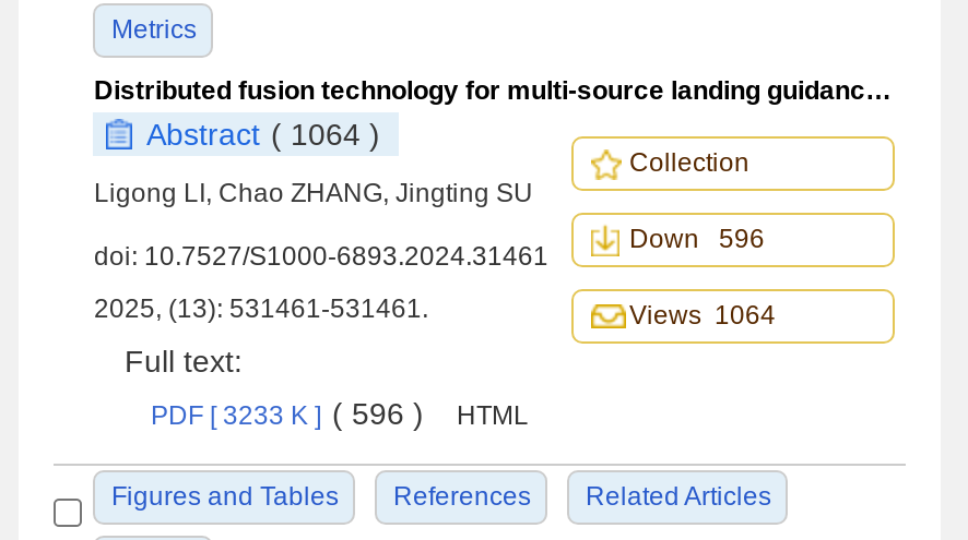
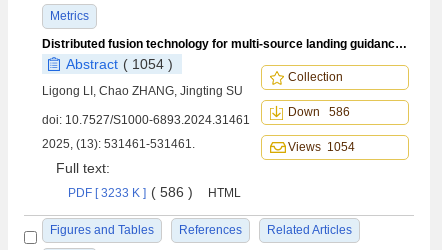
[146,117,380,152] Abstract ( 1064 ) -> [66,56,173,72] Abstract ( 1054 )
[629,224,765,254] Down 596 -> [287,105,349,119] Down 586
[629,300,776,331] Views 1064 -> [287,140,354,154] Views 1054
[151,396,529,431] PDF [ 3233 K ] ( 596 ) HTML -> [68,184,241,200] PDF [ 3233 K ] ( 586 ) HTML

